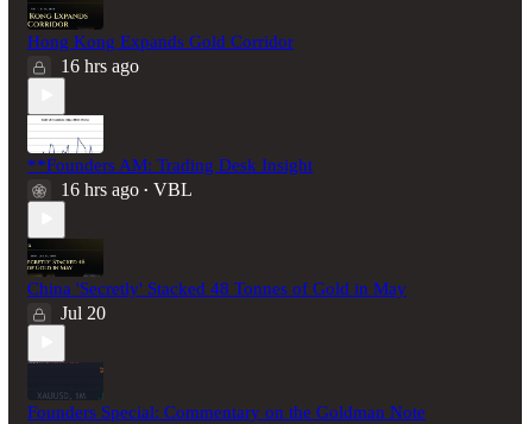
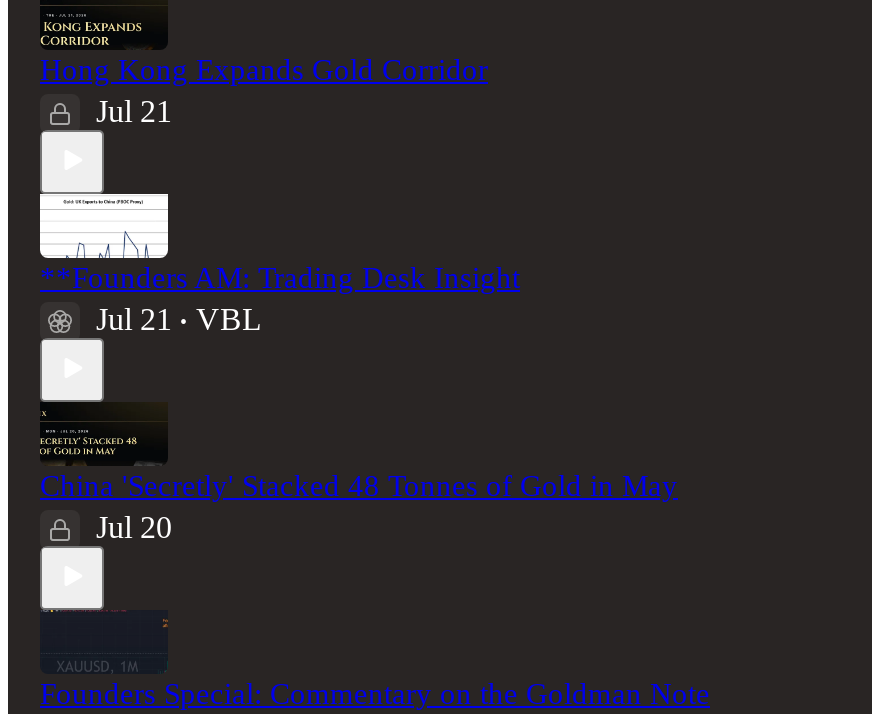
[61,55,139,75] 16 hrs ago -> [96,93,172,127] Jul 21
[61,179,193,199] 16 hrs ago • VBL -> [96,301,262,335] Jul 21 • VBL

